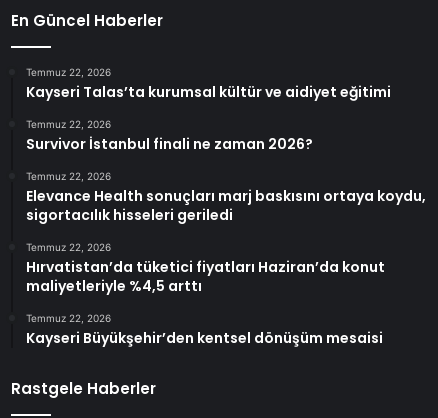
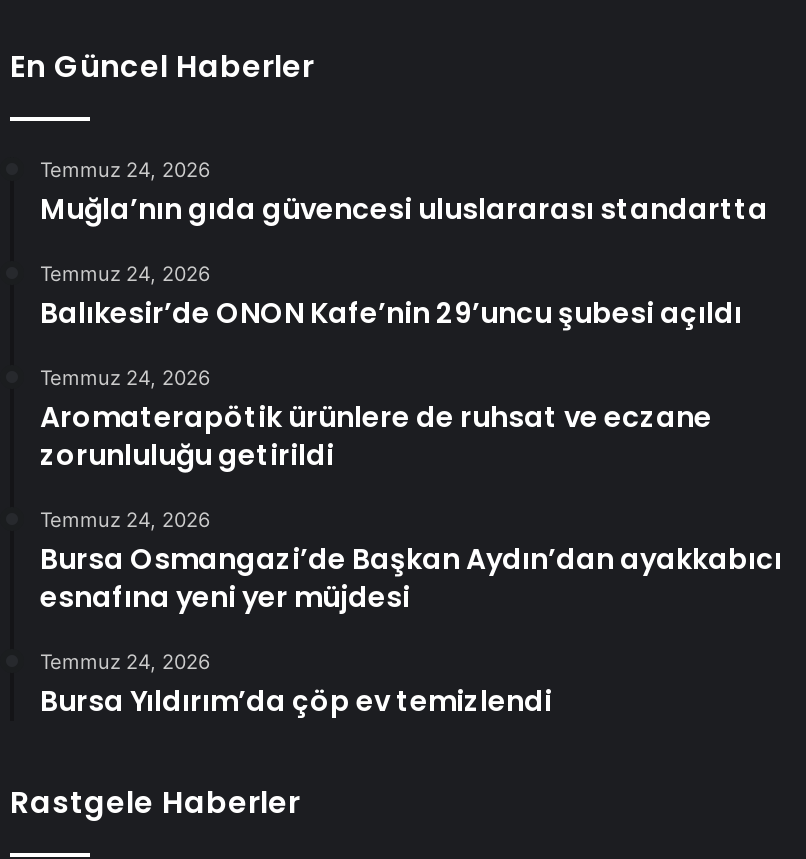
[26,66,391,102] Temmuz 22, 2026 | Kayseri Talas’ta kurumsal kültür ve aidiyet eğitimi -> [40,157,768,229] Temmuz 24, 2026 | Muğla’nın gıda güvencesi uluslararası standartta
[26,118,313,154] Temmuz 22, 2026 | Survivor İstanbul finali ne zaman 2026? -> [40,261,742,333] Temmuz 24, 2026 | Balıkesir’de ONON Kafe’nin 29’uncu şubesi açıldı
[26,170,426,225] Temmuz 22, 2026 | Elevance Health sonuçları marj baskısını ortaya koydu, | sigortacılık hisseleri geriledi -> [40,365,712,475] Temmuz 24, 2026 | Aromaterapötik ürünlere de ruhsat ve eczane | zorunluluğu getirildi
[26,241,385,296] Temmuz 22, 2026 | Hırvatistan’da tüketici fiyatları Haziran’da konut | maliyetleriyle %4,5 arttı -> [40,507,782,617] Temmuz 24, 2026 | Bursa Osmangazi’de Başkan Aydın’dan ayakkabıcı | esnafına yeni yer müjdesi
[26,312,383,348] Temmuz 22, 2026 | Kayseri Büyükşehir’den kentsel dönüşüm mesaisi -> [40,649,552,721] Temmuz 24, 2026 | Bursa Yıldırım’da çöp ev temizlendi

